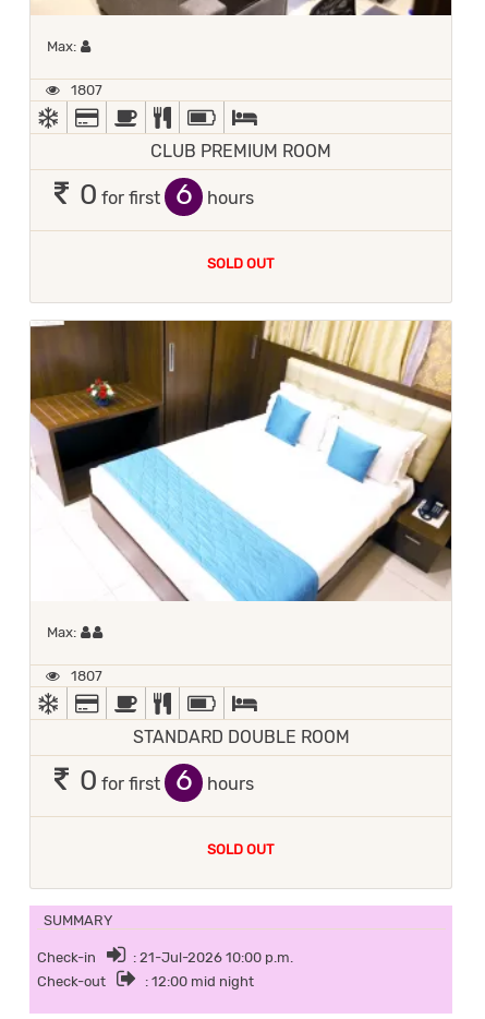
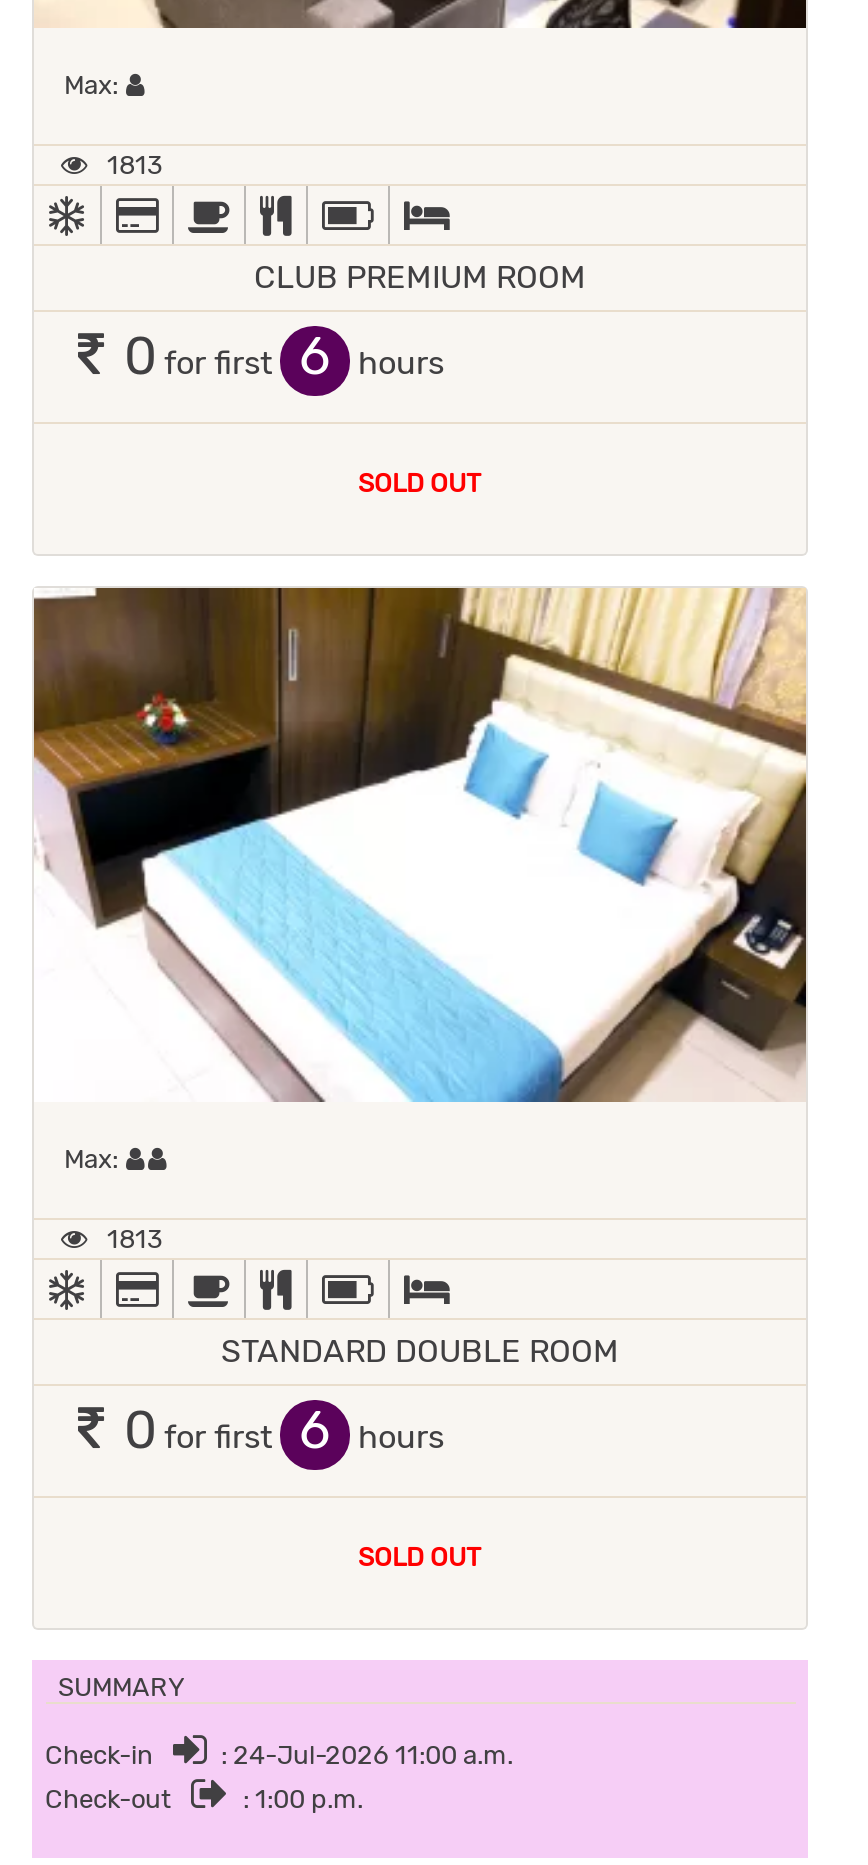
[67,82,102,98] 1807 -> [101,150,163,180] 1813
[67,668,102,684] 1807 -> [101,1224,163,1254] 1813
[132,949,293,966] : 21-Jul-2026 10:00 p.m. -> [221,1740,513,1770] : 24-Jul-2026 11:00 a.m.
[144,973,253,990] : 12:00 mid night -> [243,1784,363,1814] : 1:00 p.m.

